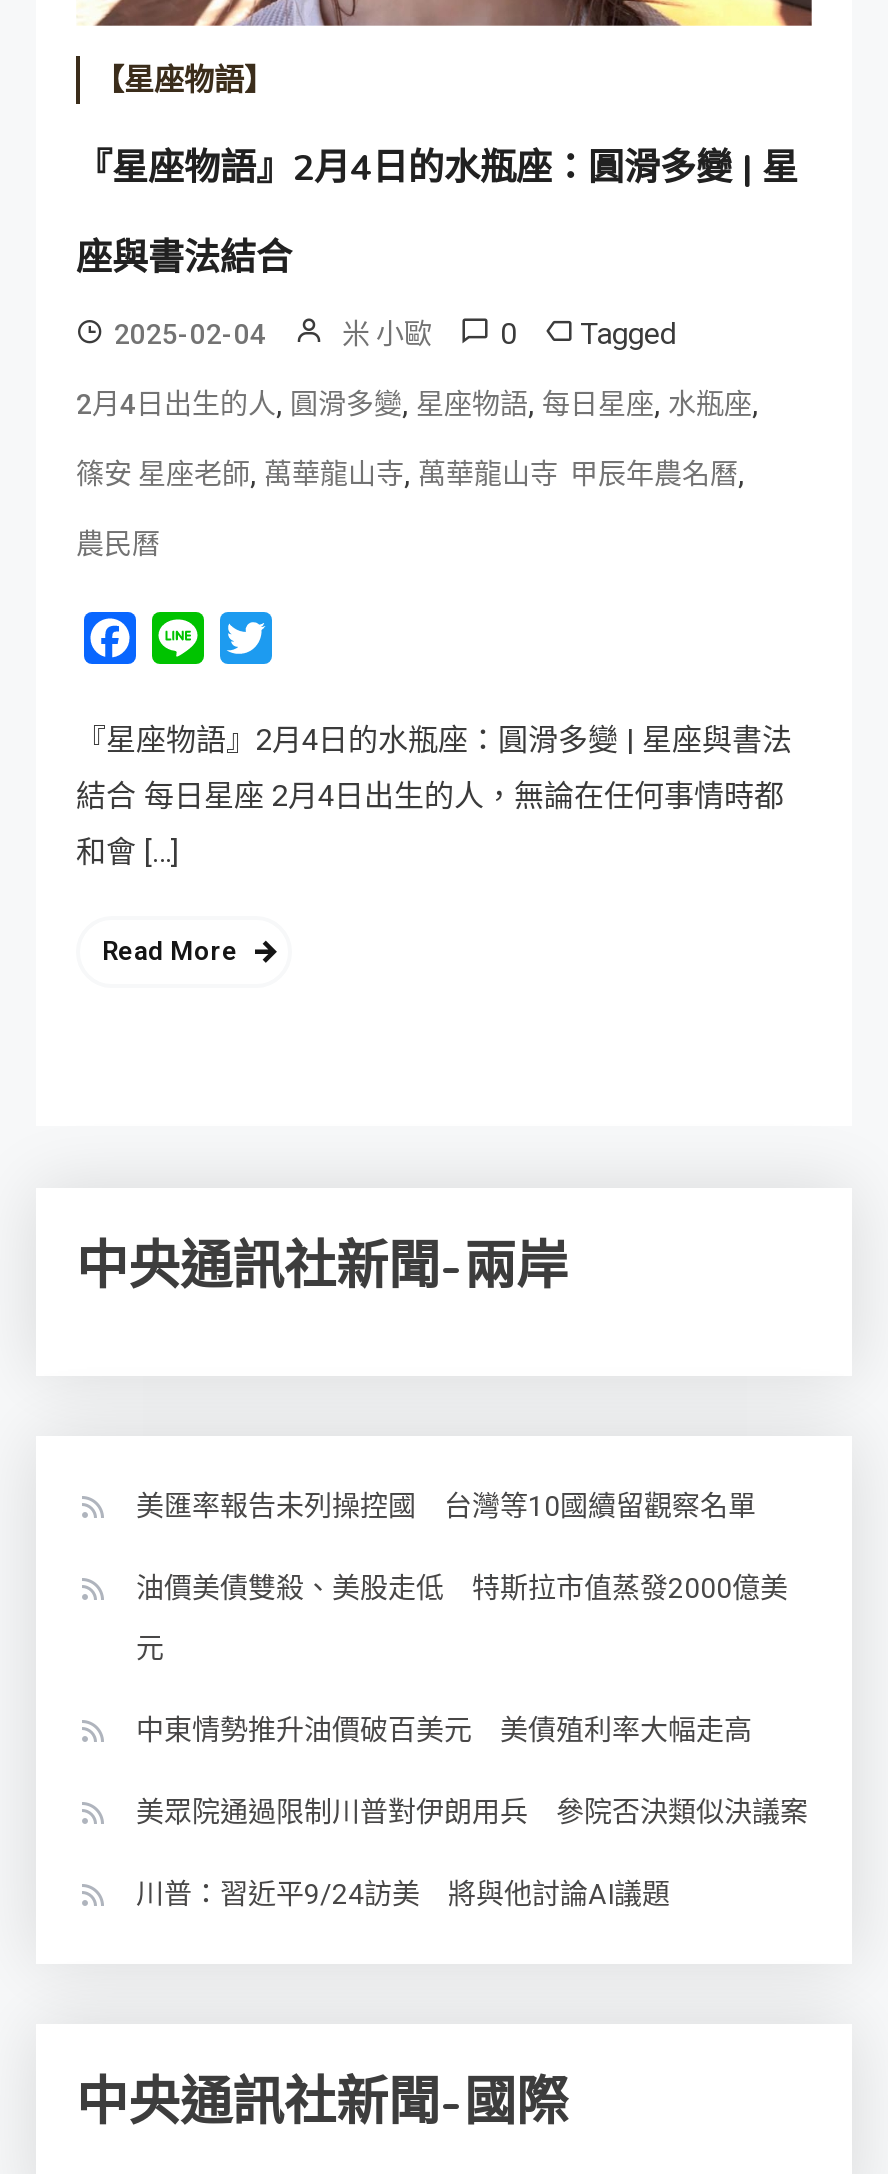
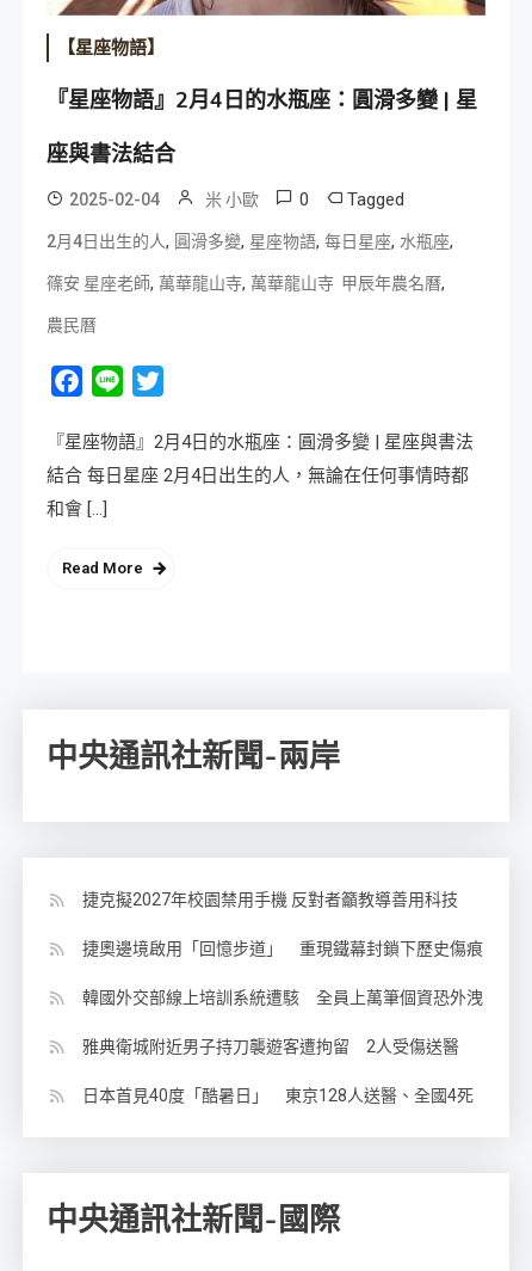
[136,1489,808,1909] 美匯率報告未列操控國 台灣等10國續留觀察名單 | 油價美債雙殺、美股走低 特斯拉市值蒸發2000億美 | 元 | 中東情勢推升油價破百美元 美債殖利率大幅走高 | 美眾院通過限制川普對伊朗用兵 參院否決類似決議案 | 川普：習近平9/24訪美 將與他討論AI議題 -> [82,889,483,1104] 捷克擬2027年校園禁用手機 反對者籲教導善用科技 | 捷奧邊境啟用「回憶步道」 重現鐵幕封鎖下歷史傷痕 | 韓國外交部線上培訓系統遭駭 全員上萬筆個資恐外洩 | 雅典衛城附近男子持刀襲遊客遭拘留 2人受傷送醫 | 日本首見40度「酷暑日」 東京128人送醫、全國4死

